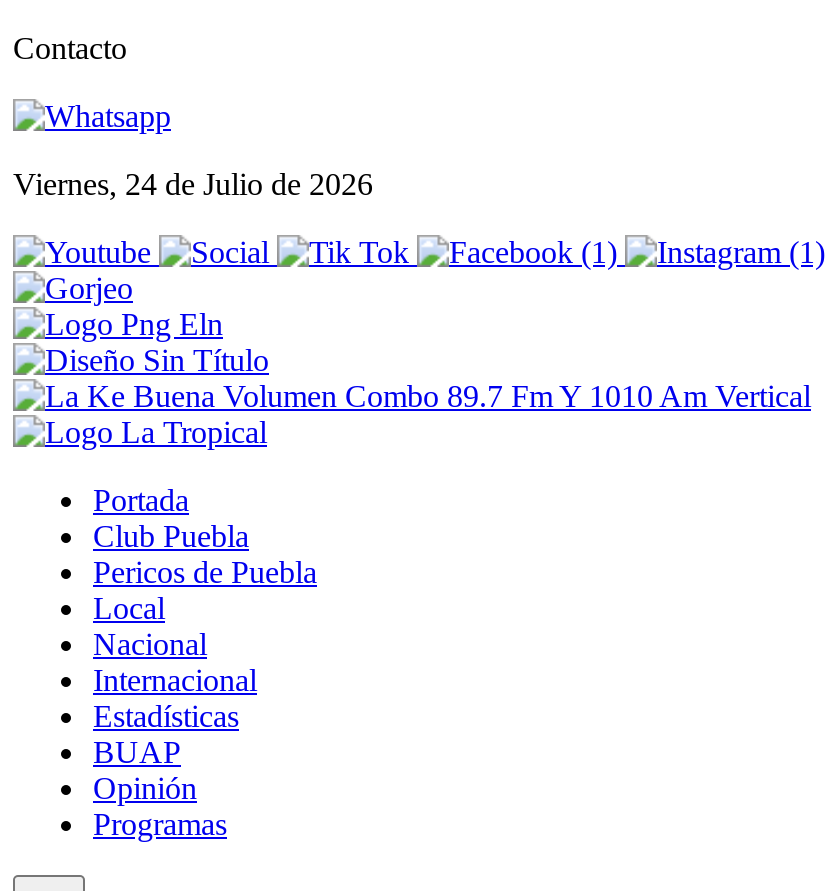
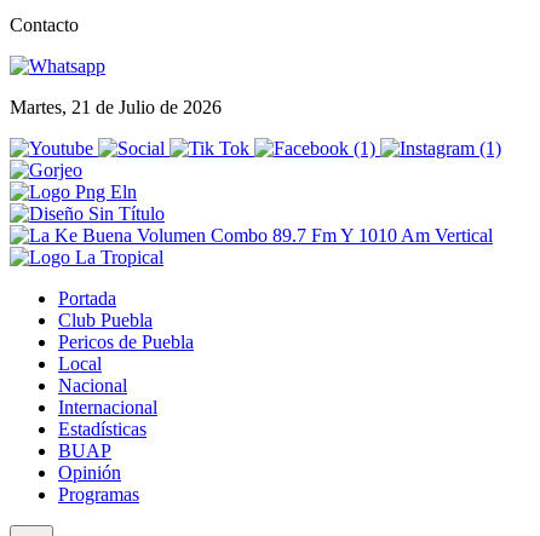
[13,167,373,201] Viernes, 24 de Julio de 2026 -> [10,97,222,117] Martes, 21 de Julio de 2026

